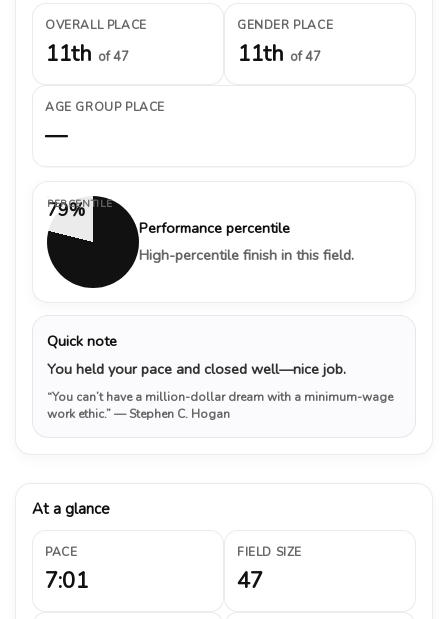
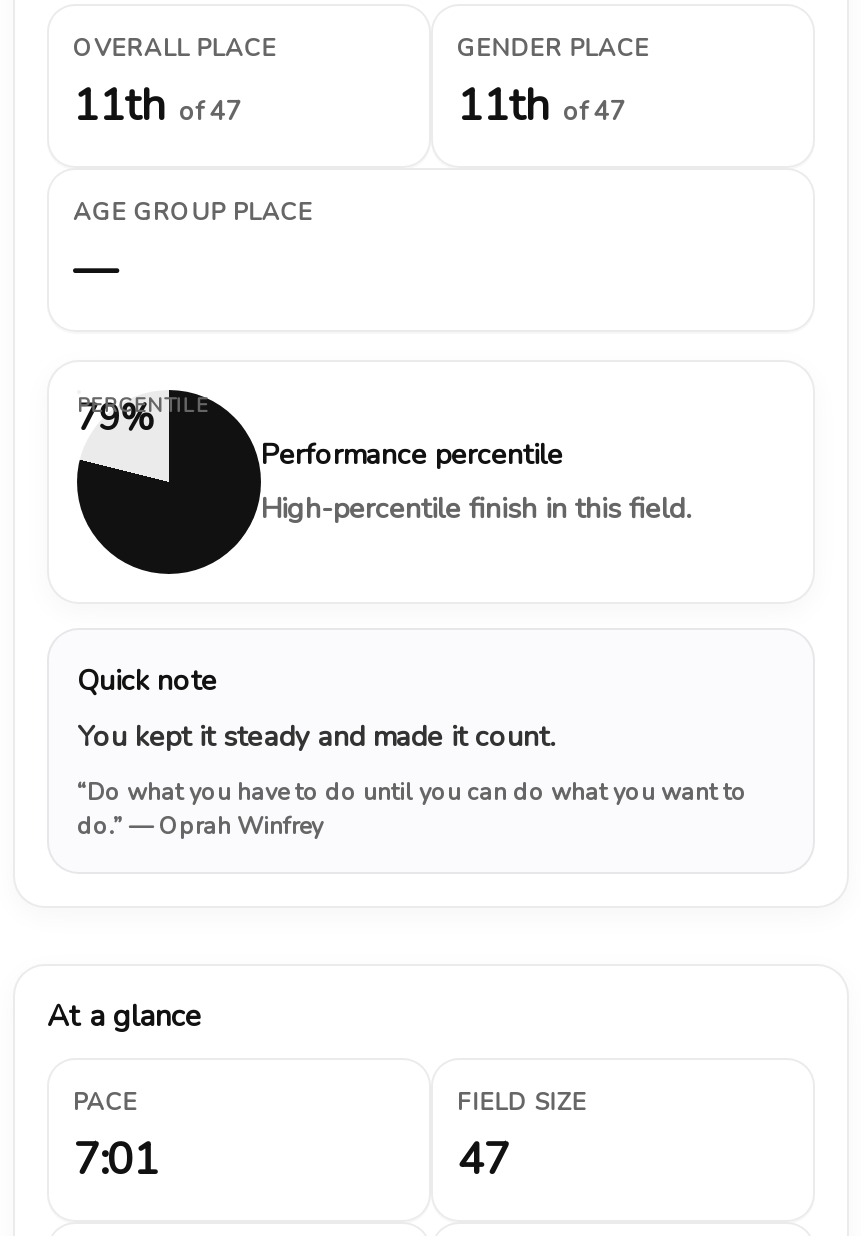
[47,359,346,379] You held your pace and closed well—nice job. -> [77,716,555,756] You kept it steady and made it count.
[47,389,393,422] “You can’t have a million-dollar dream with a minimum-wage | work ethic.” — Stephen C. Hogan -> [77,776,747,842] “Do what you have to do until you can do what you want to | do.” — Oprah Winfrey

